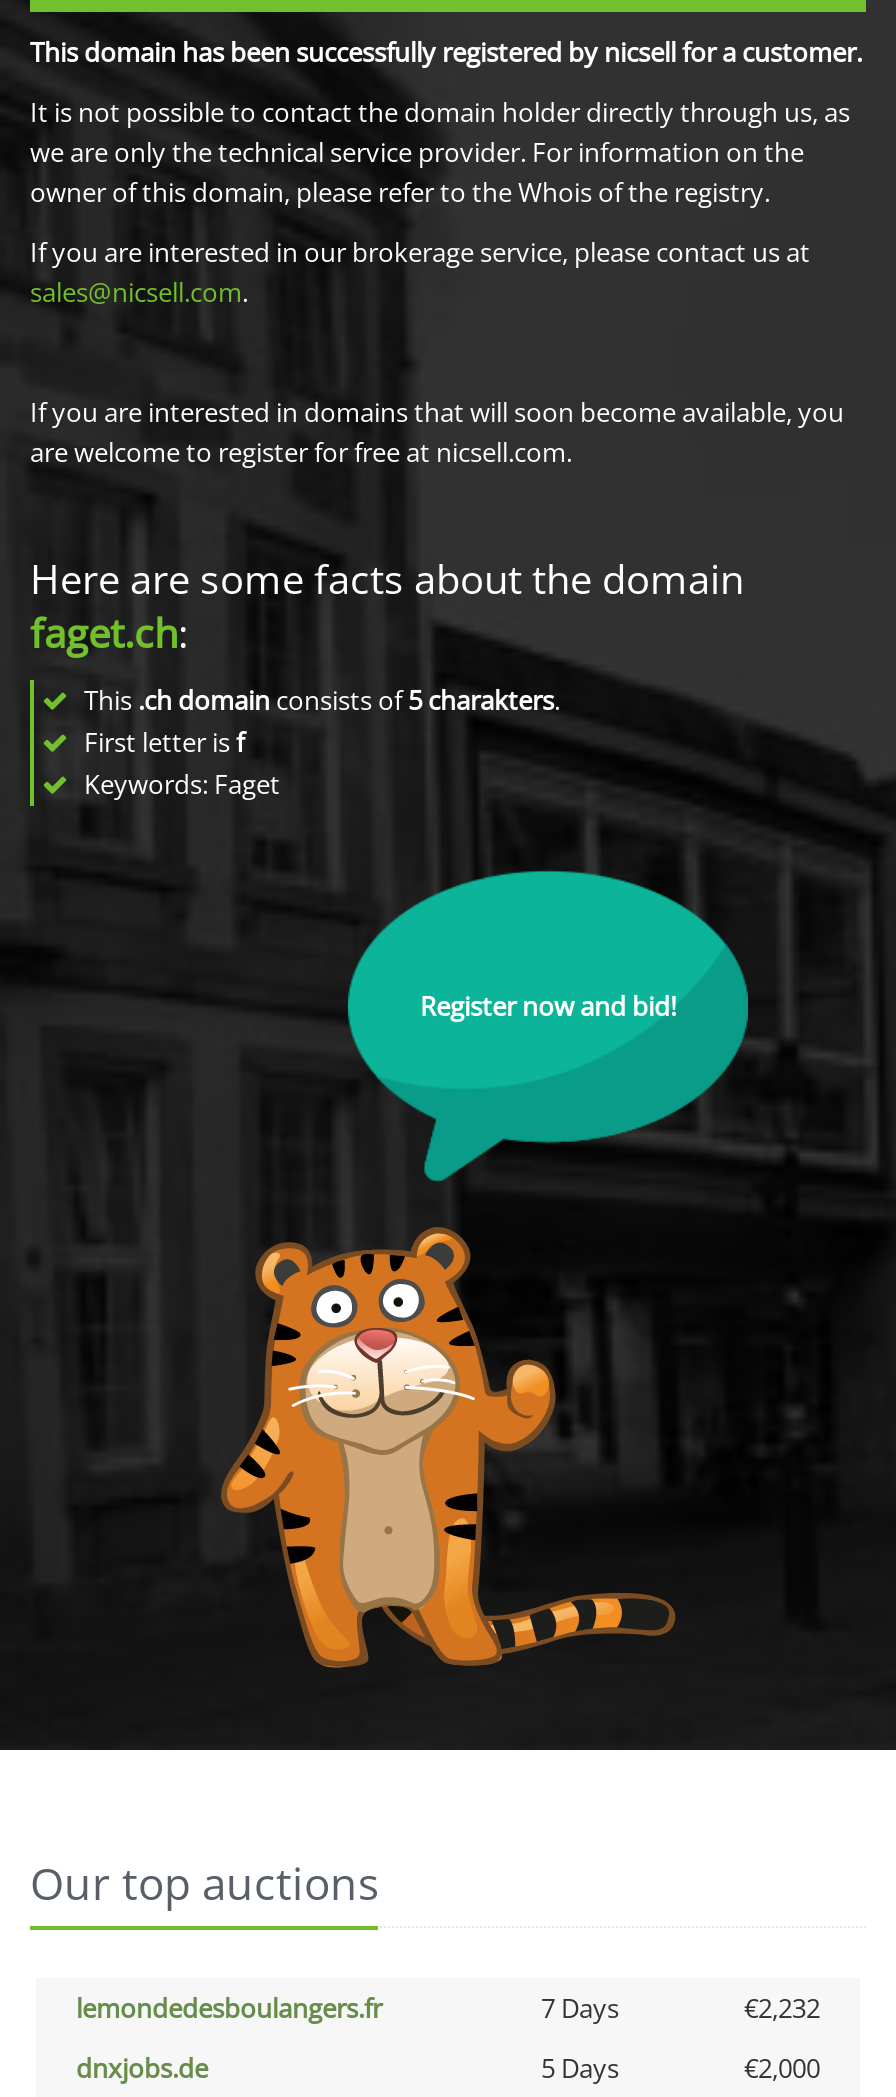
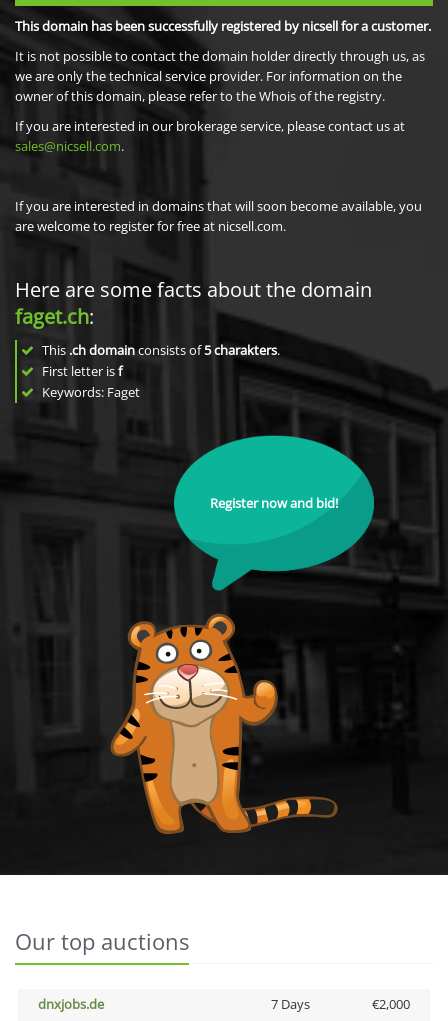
[76,1990,820,2026] lemondedesboulangers.fr | 7 Days | €2,232 -> none
[541,2050,619,2086] 5 Days -> [270,995,309,1013] 7 Days

